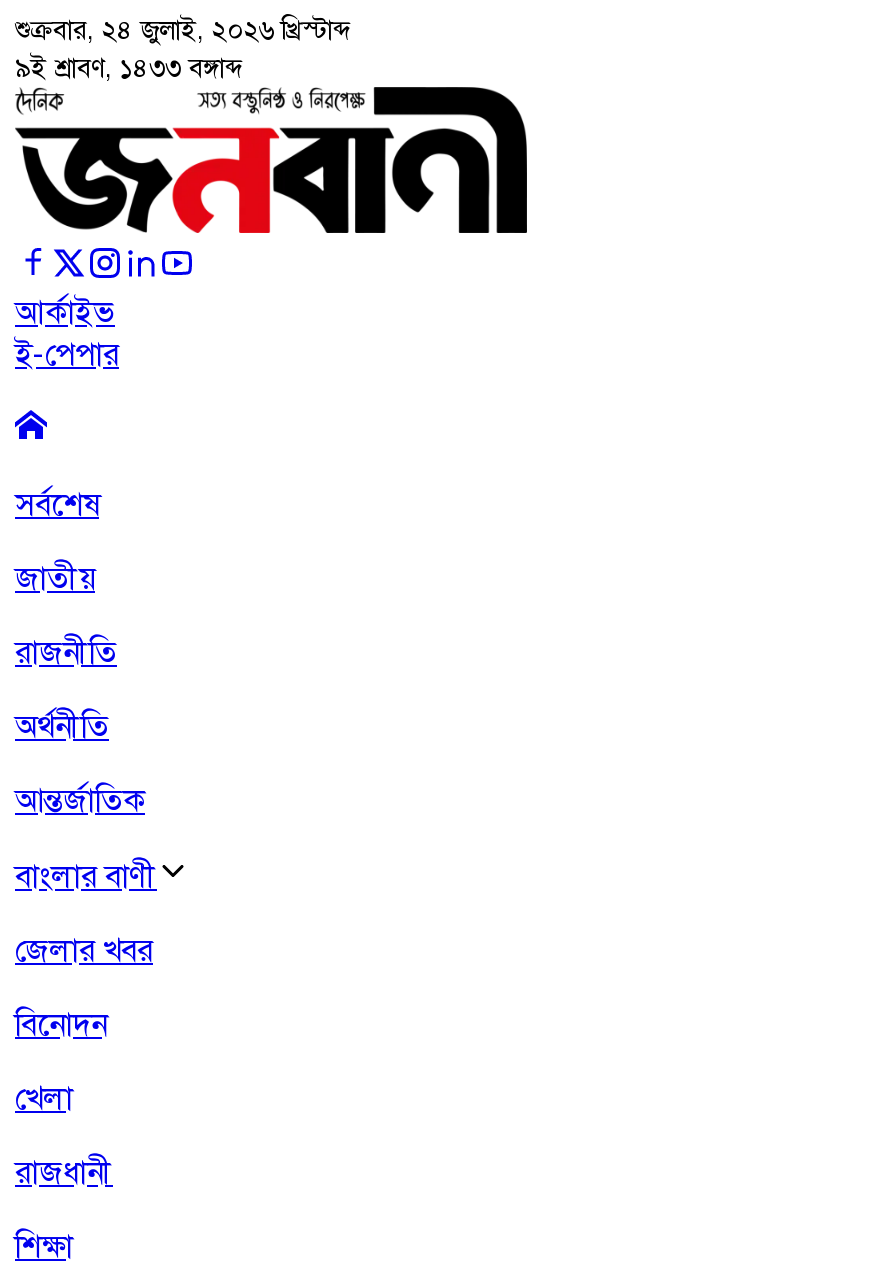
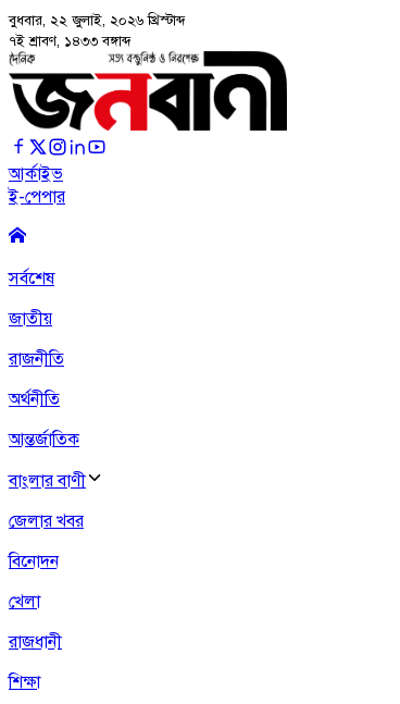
[15,13,351,47] শুক্রবার, ২৪ জুলাই, ২০২৬ খ্রিস্টাব্দ -> [9,11,186,29] বুধবার, ২২ জুলাই, ২০২৬ খ্রিস্টাব্দ
[15,51,243,85] ৯ই শ্রাবণ, ১৪৩৩ বঙ্গাব্দ -> [9,32,132,50] ৭ই শ্রাবণ, ১৪৩৩ বঙ্গাব্দ

